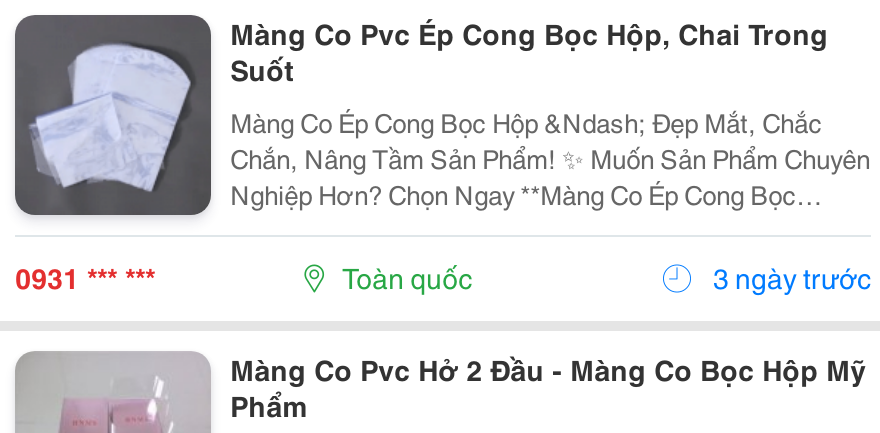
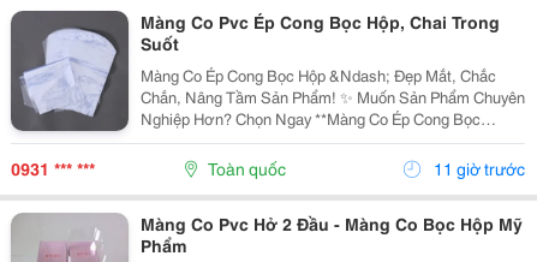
[707,257,871,297] 3 ngày trước -> [430,156,525,180] 11 giờ trước

